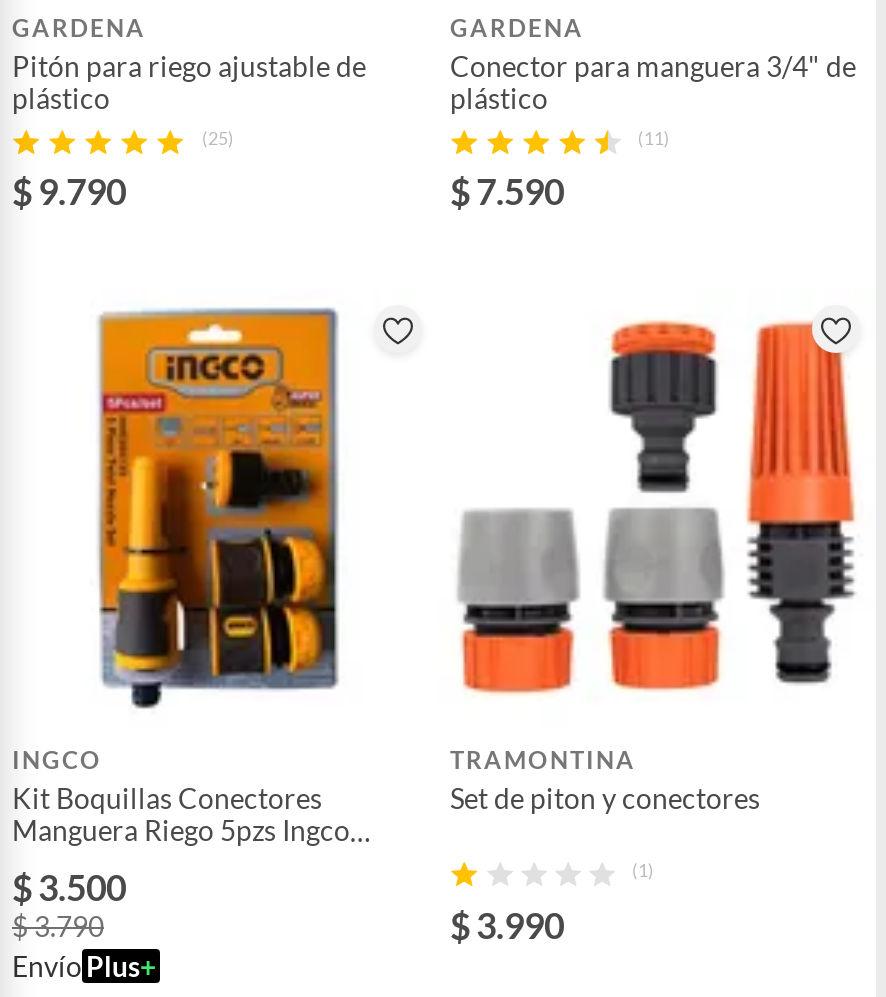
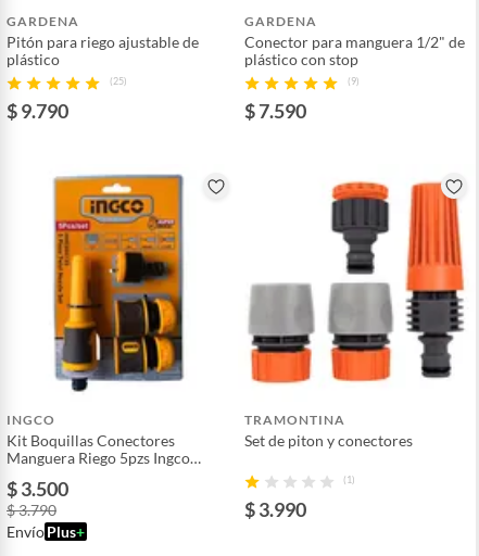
[450,48,856,148] Conector para manguera 3/4" de | plástico | (11) -> [244,33,465,87] Conector para manguera 1/2" de | plástico con stop | (9)

